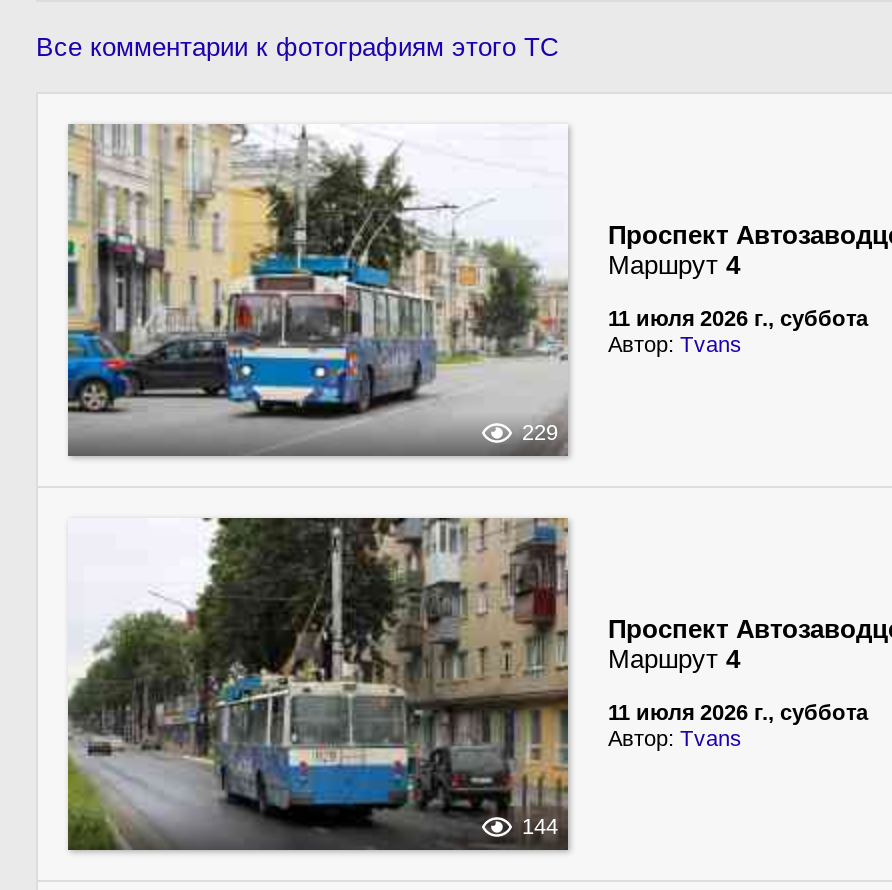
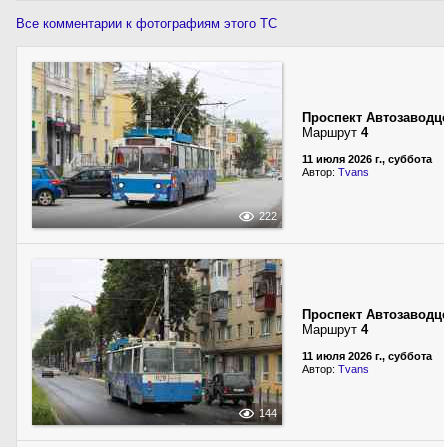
[522,420,558,444] 229 -> [259,210,277,222] 222

